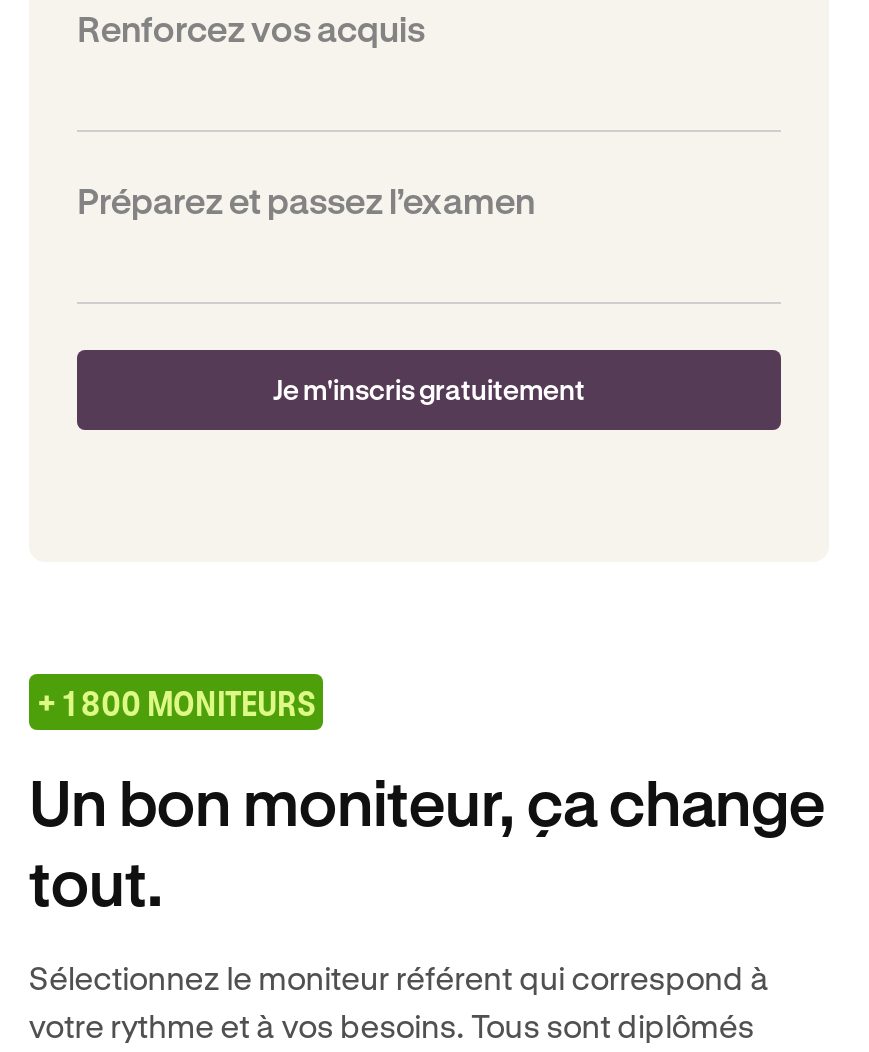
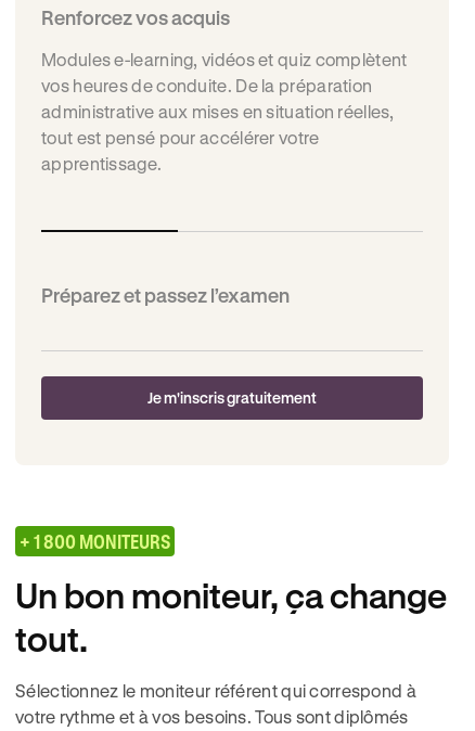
none -> [41,49,407,174] Modules e-learning, vidéos et quiz complètent | vos heures de conduite. De la préparation | administrative aux mises en situation réelles, | tout est pensé pour accélérer votre | apprentissage.
moved [77,181,585,407] -> [41,284,317,407]: Préparez et passez l’examen | Je m'inscris gratuitement

